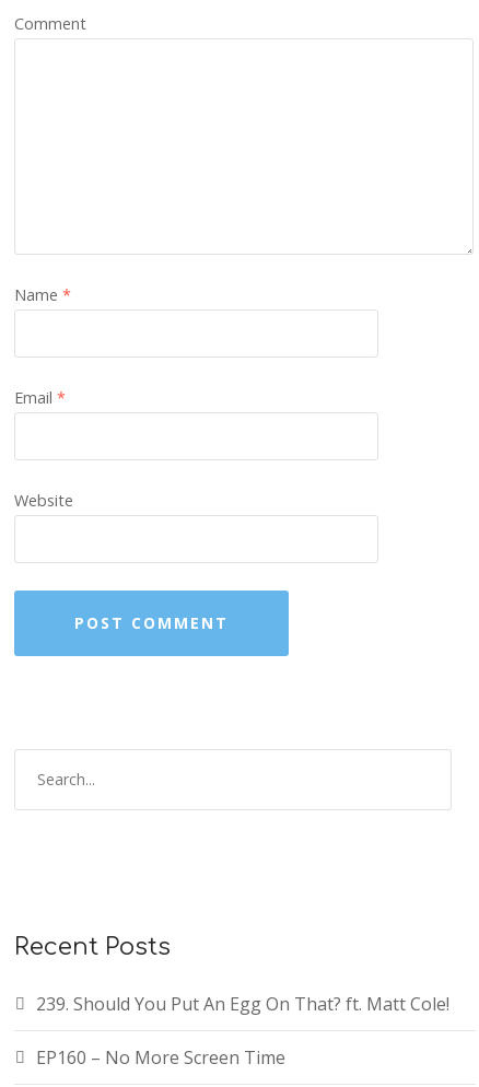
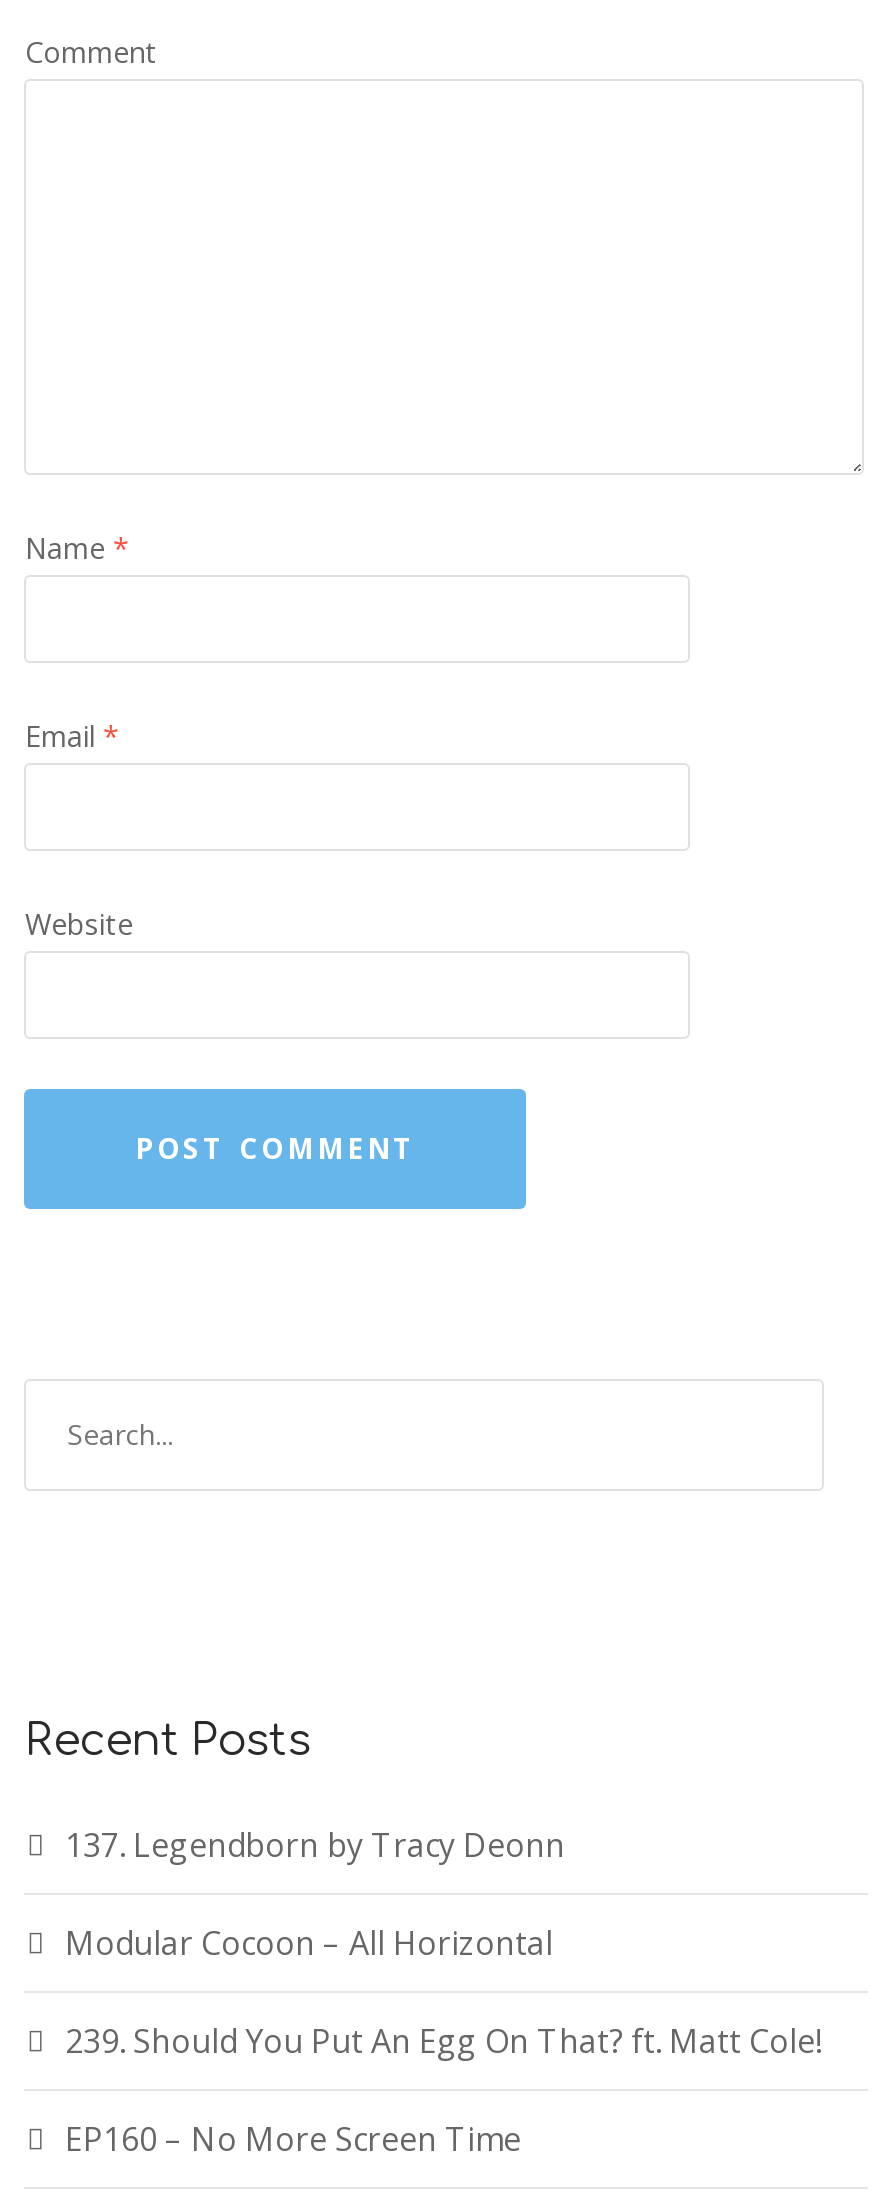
none -> [65,1823,565,1965] 137. Legendborn by Tracy Deonn | Modular Cocoon – All Horizontal

